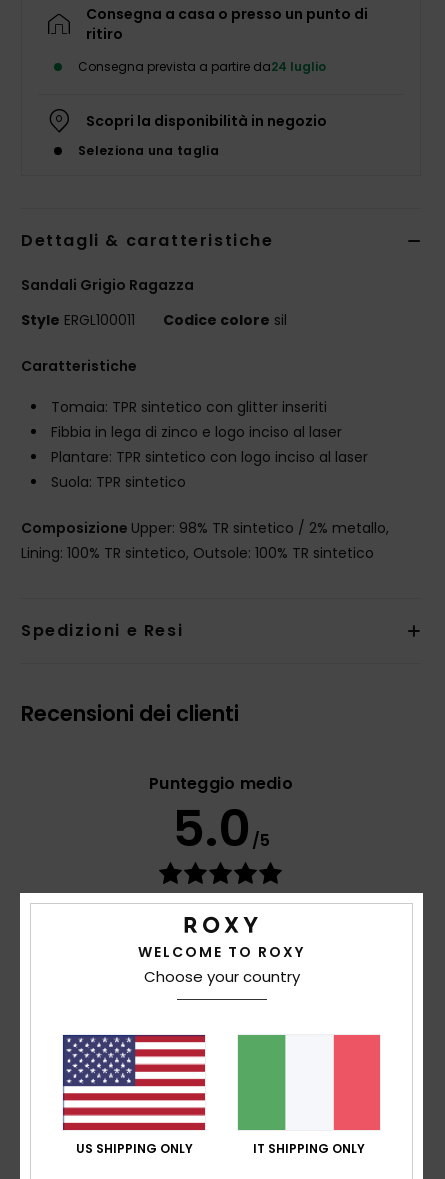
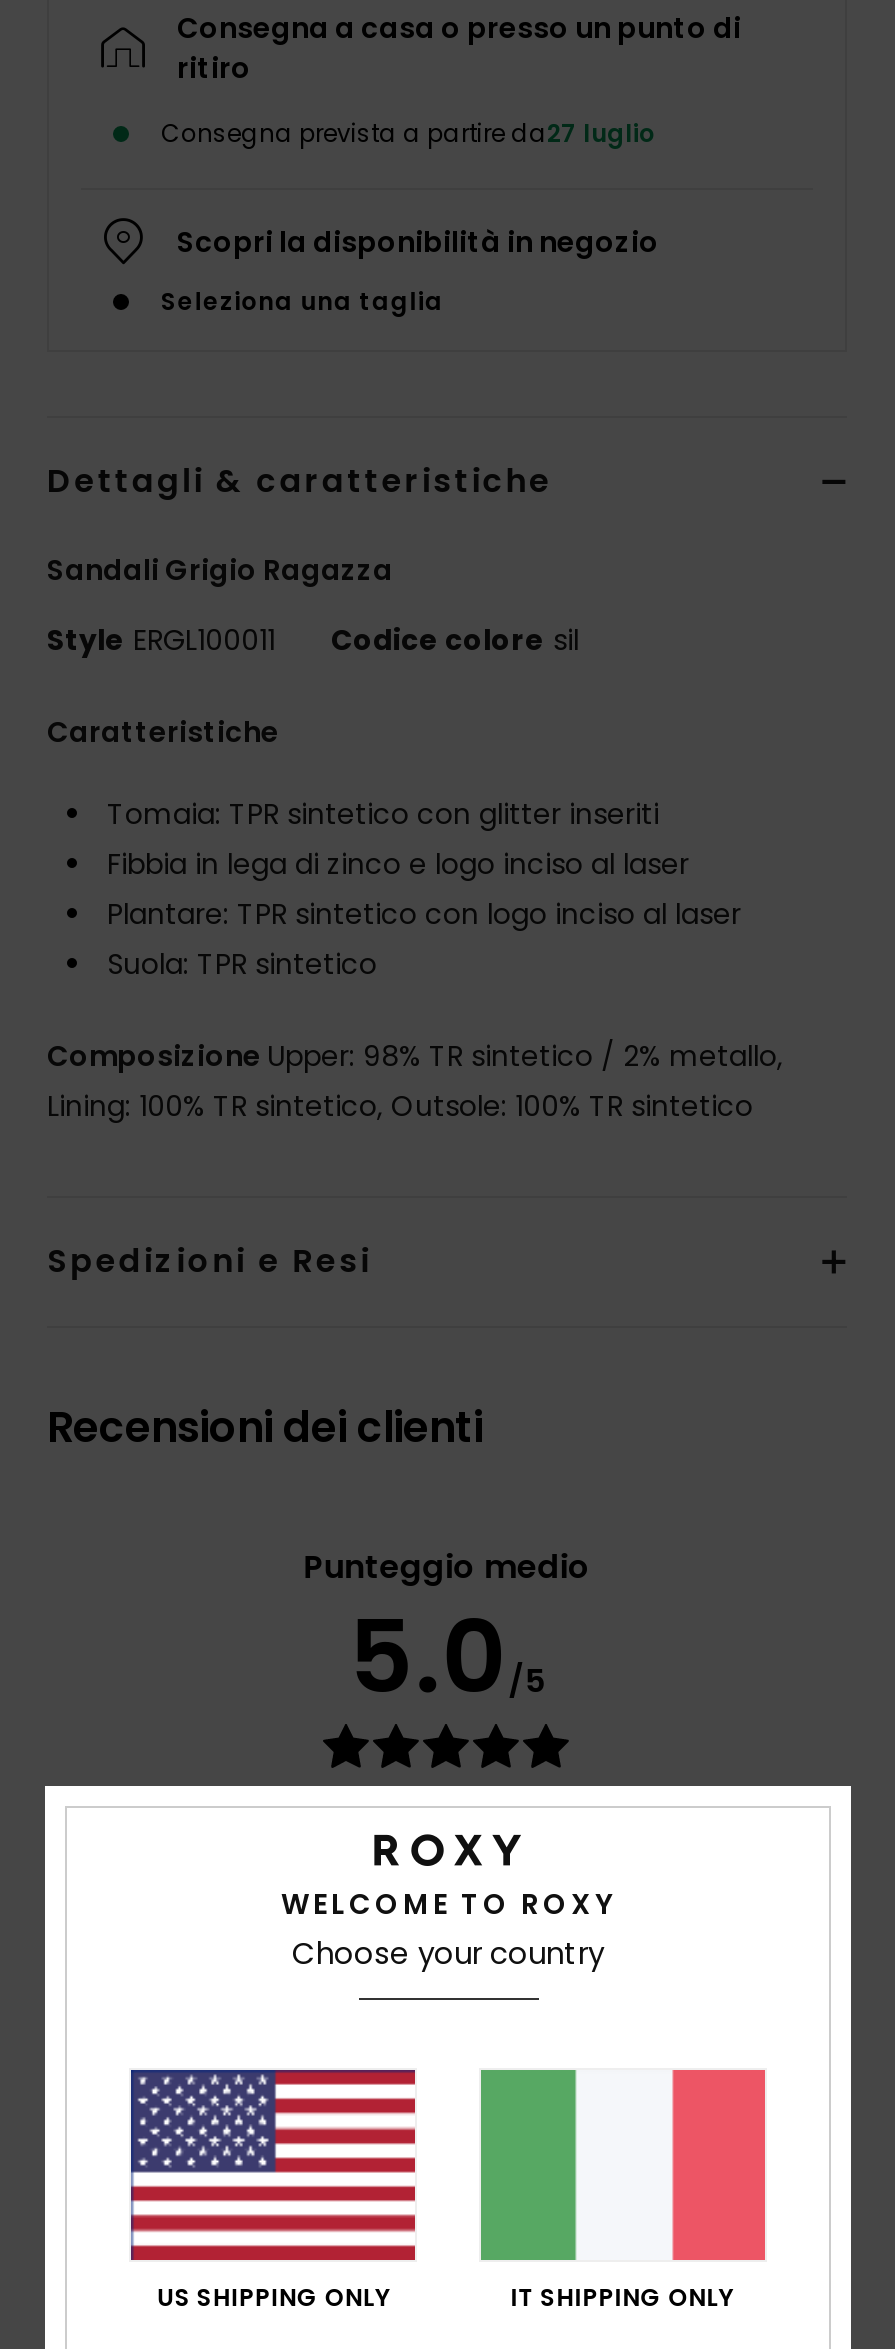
[78,58,326,75] Consegna prevista a partire da24 luglio -> [161,116,655,150] Consegna prevista a partire da27 luglio

